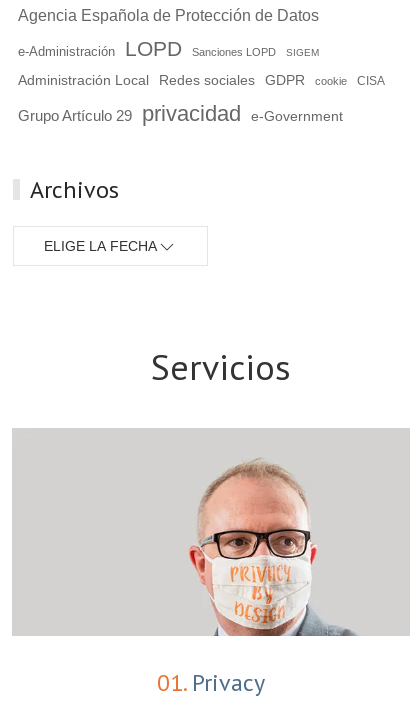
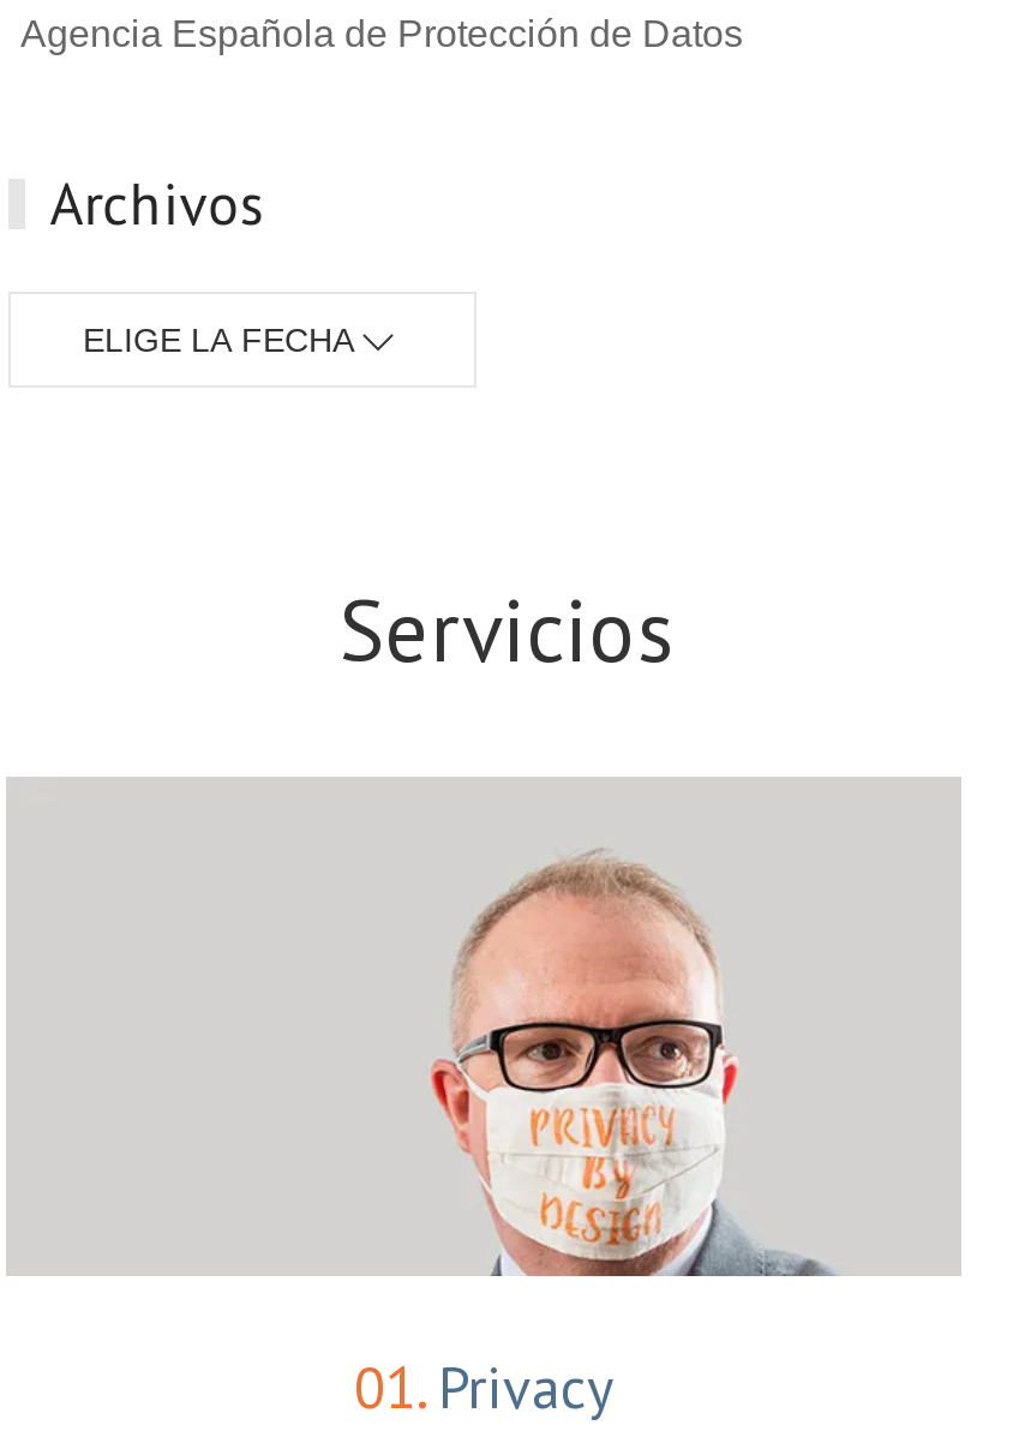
[18,37,385,126] e-Administración | LOPD | Sanciones LOPD | SIGEM | Administración Local | Redes sociales | GDPR | cookie | CISA | Grupo Artículo 29 privacidad | e-Government -> none

